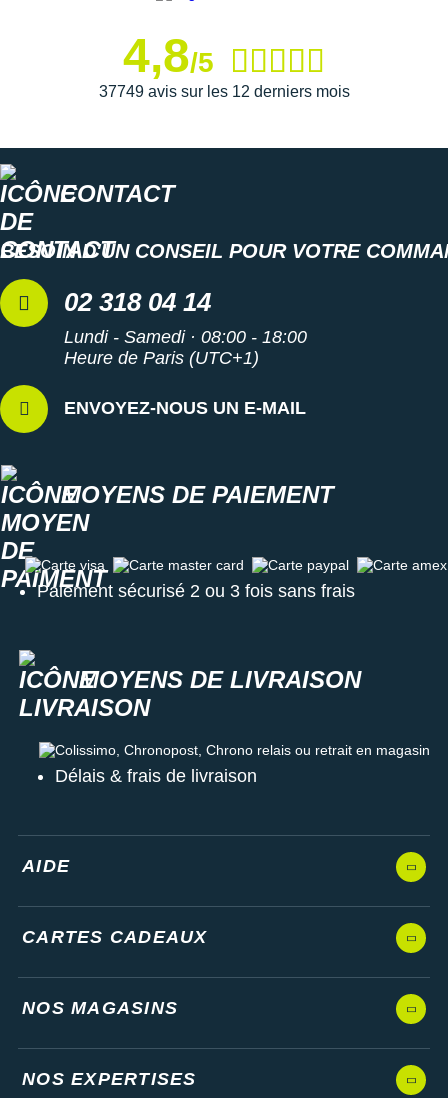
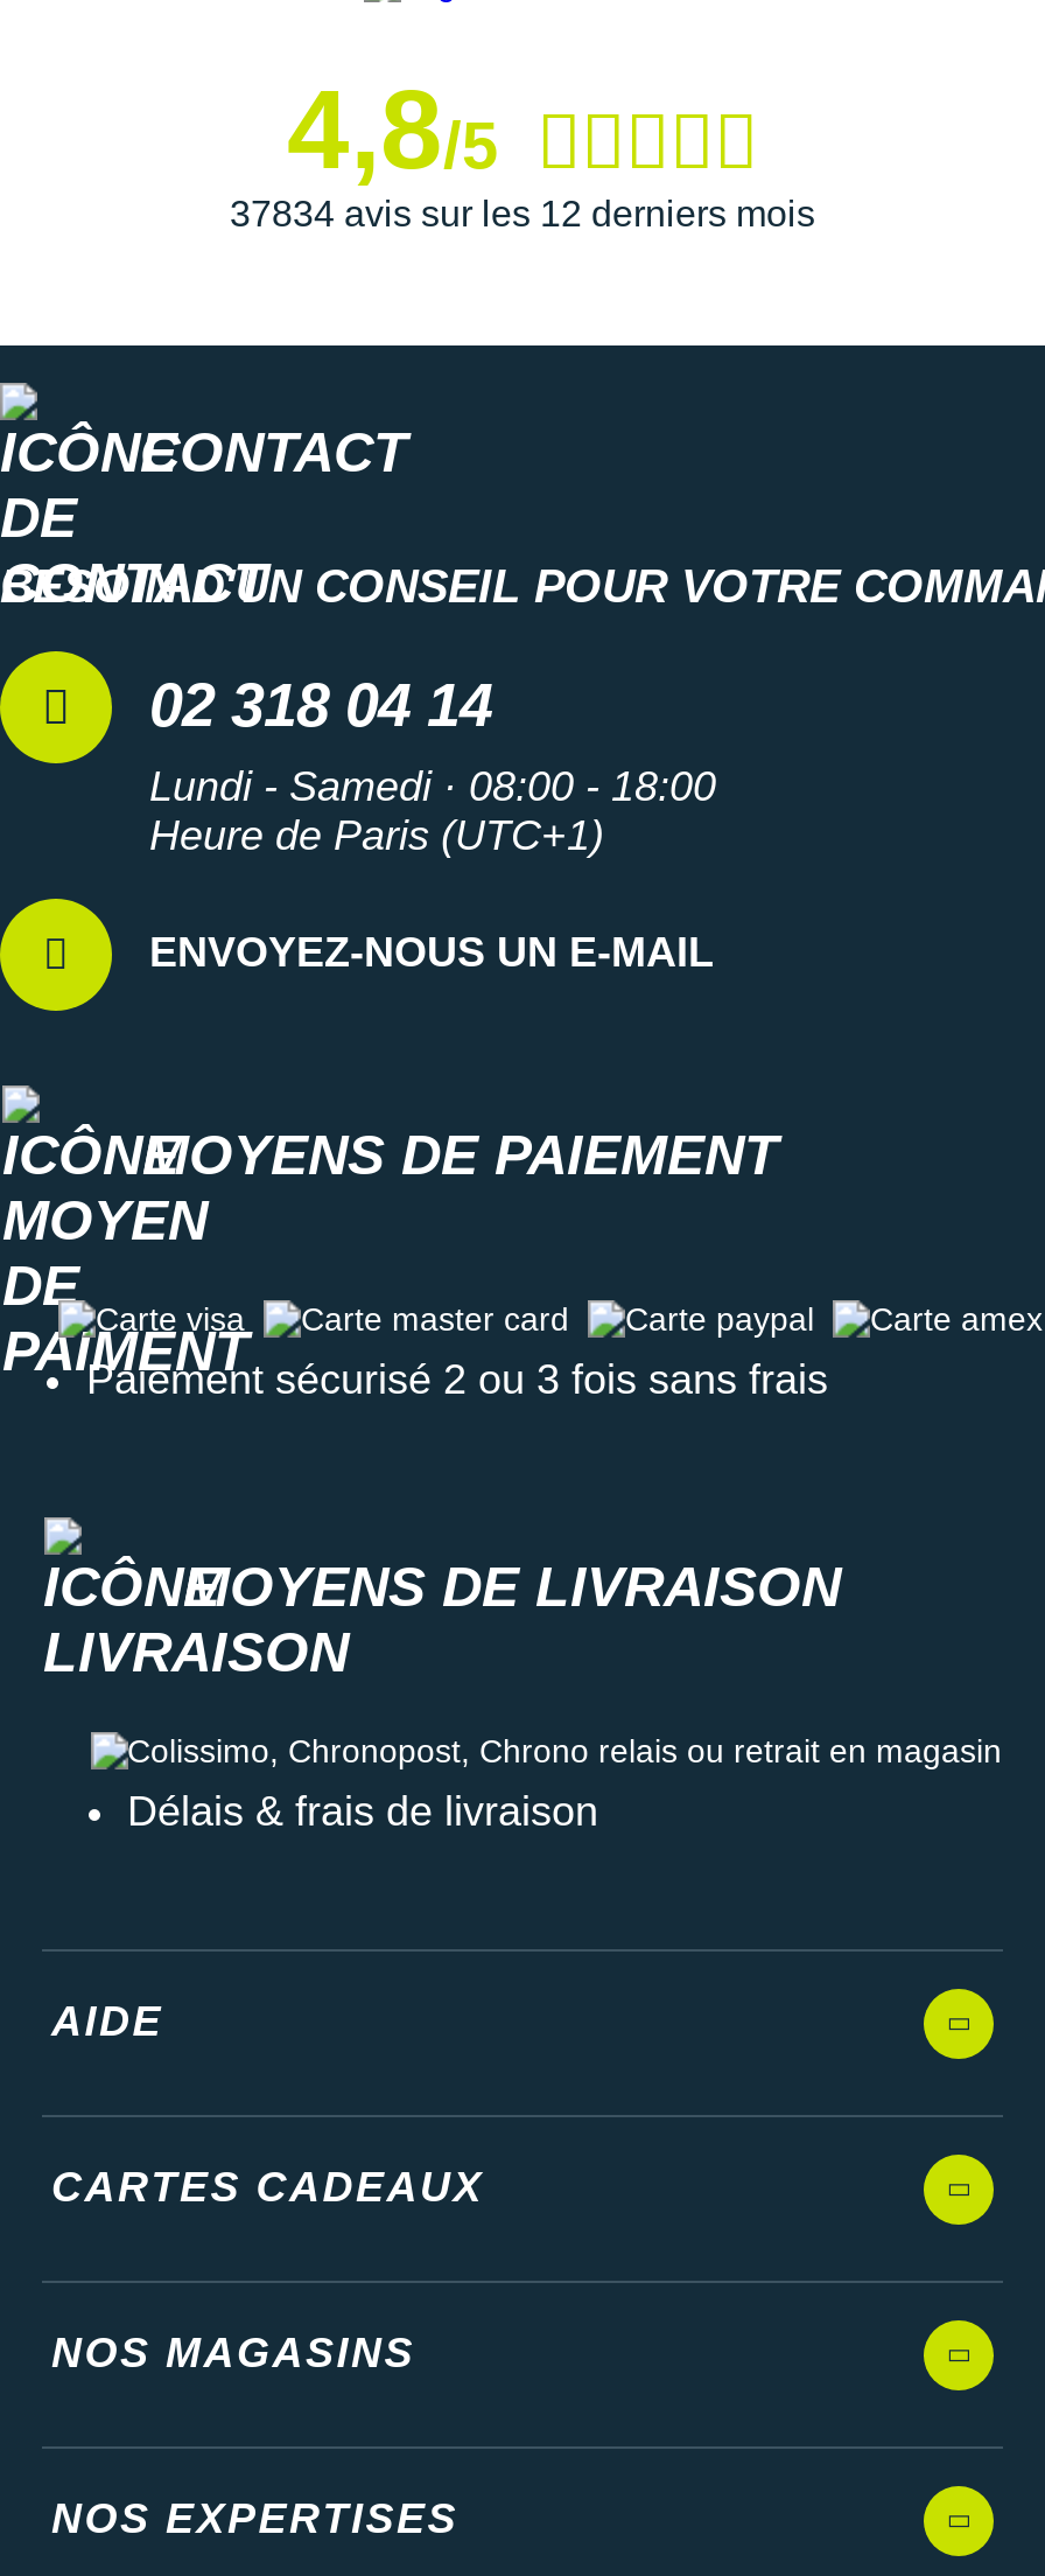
[98,83,349,100] 37749 avis sur les 12 derniers mois -> [230,193,815,233] 37834 avis sur les 12 derniers mois

